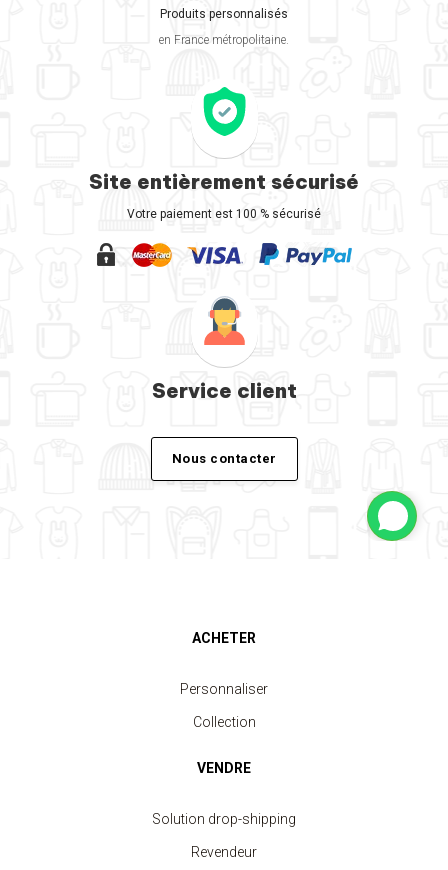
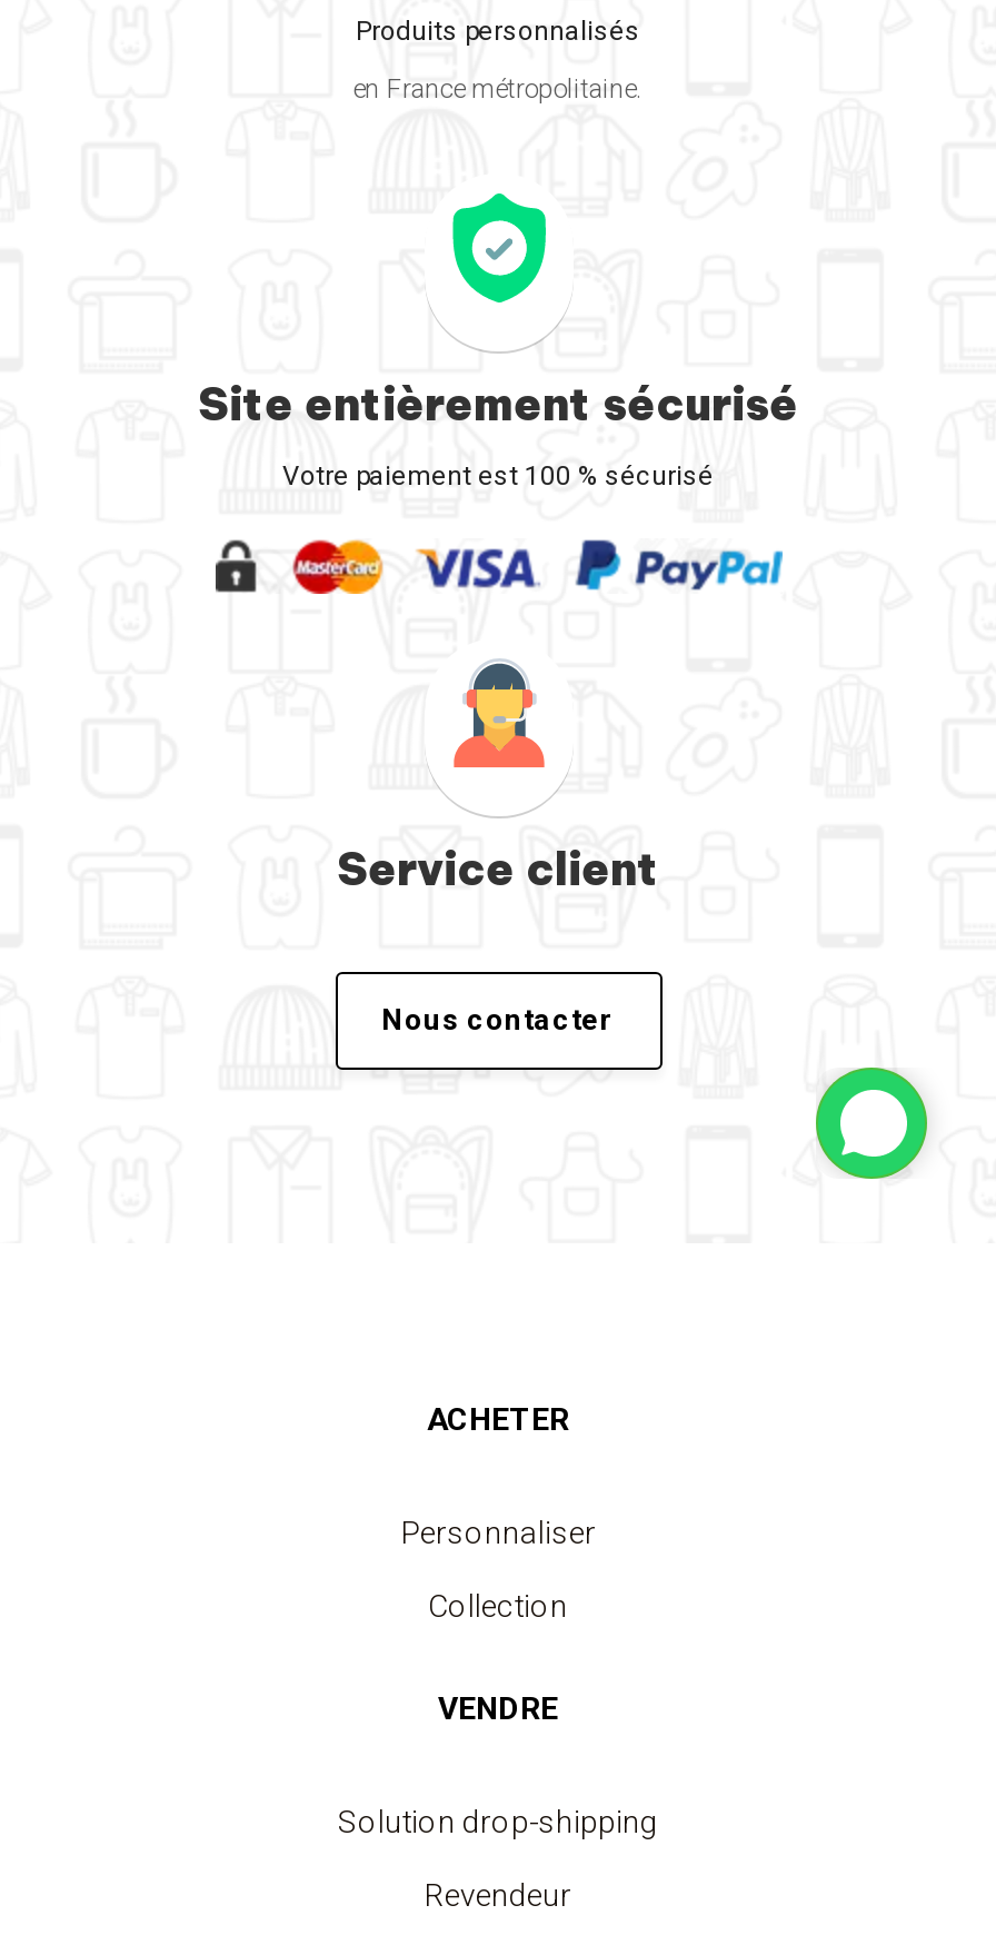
[366,480,418,542] [image] -> [814,1065,929,1203] [image]

